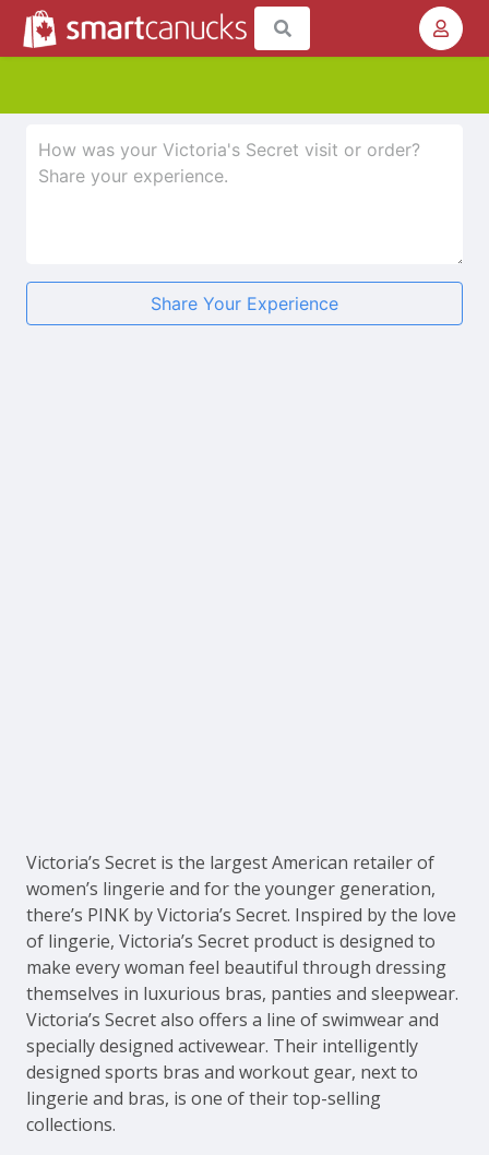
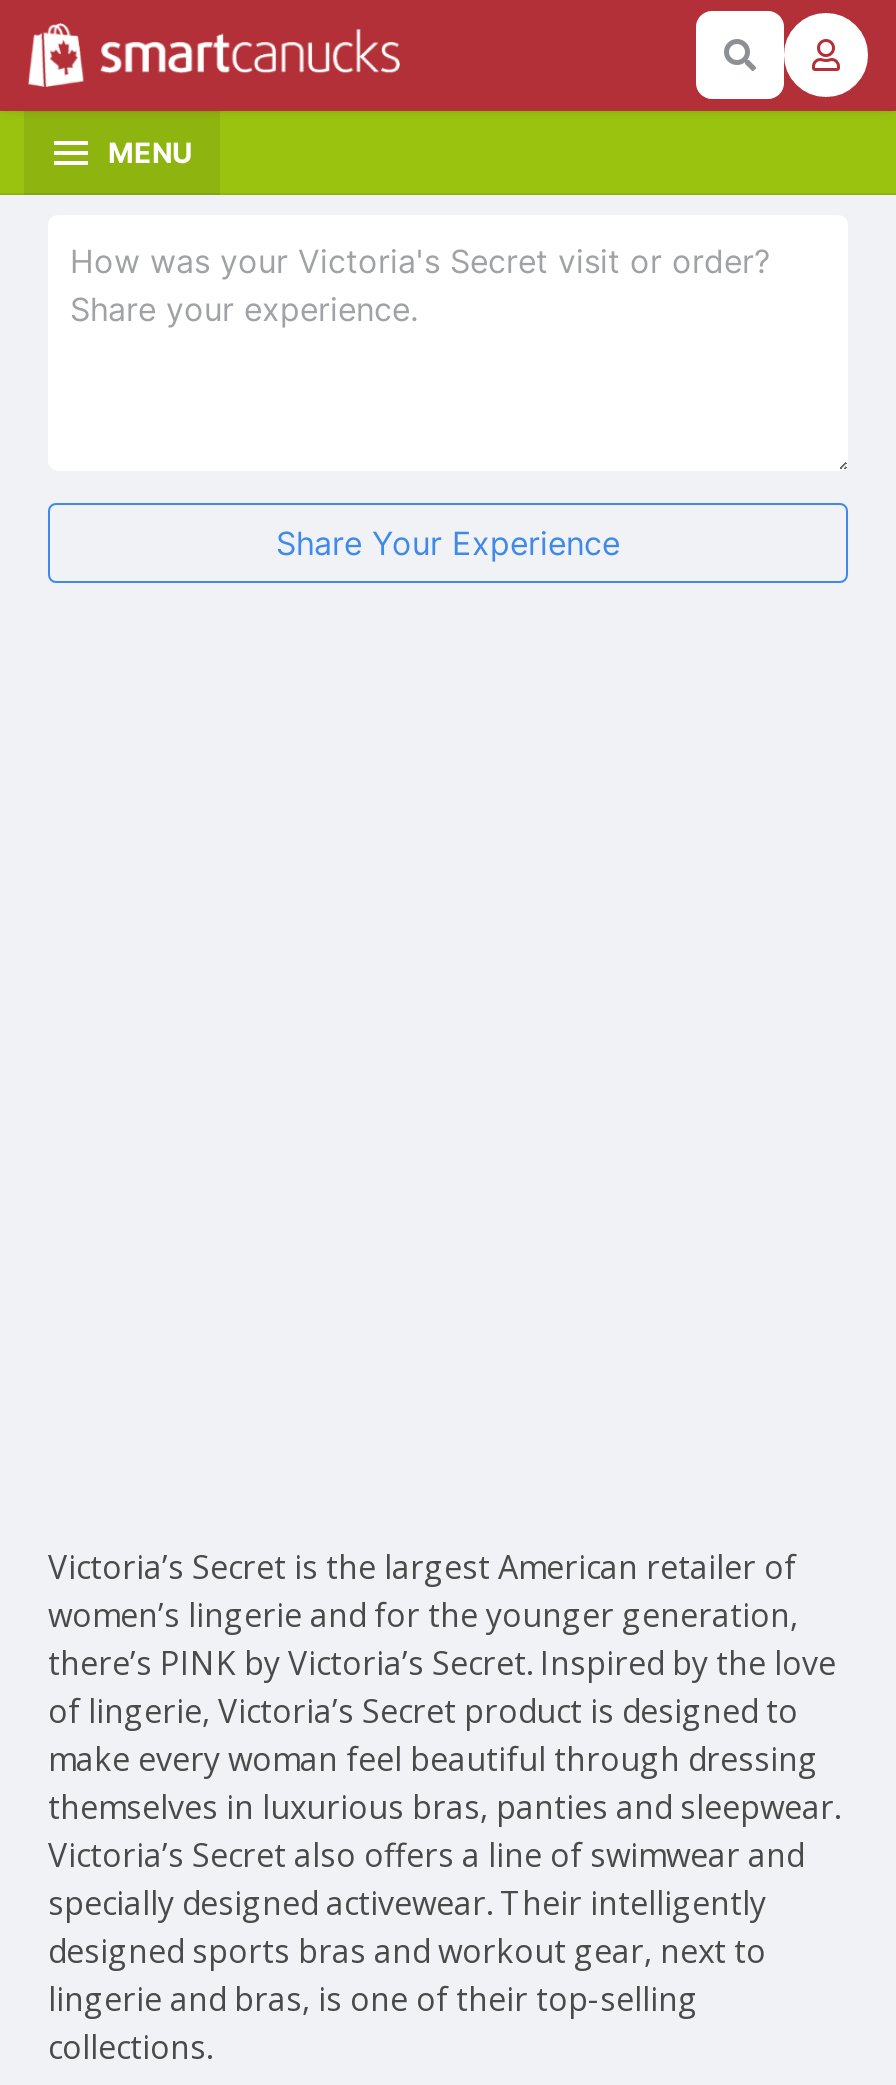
[3,5,486,62] [image] -> [6,9,890,115] [image]
none -> [108,135,192,169] MENU

